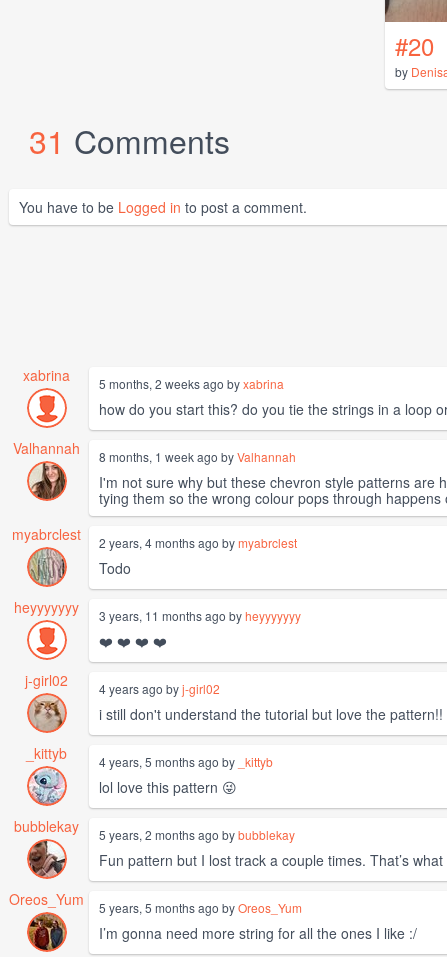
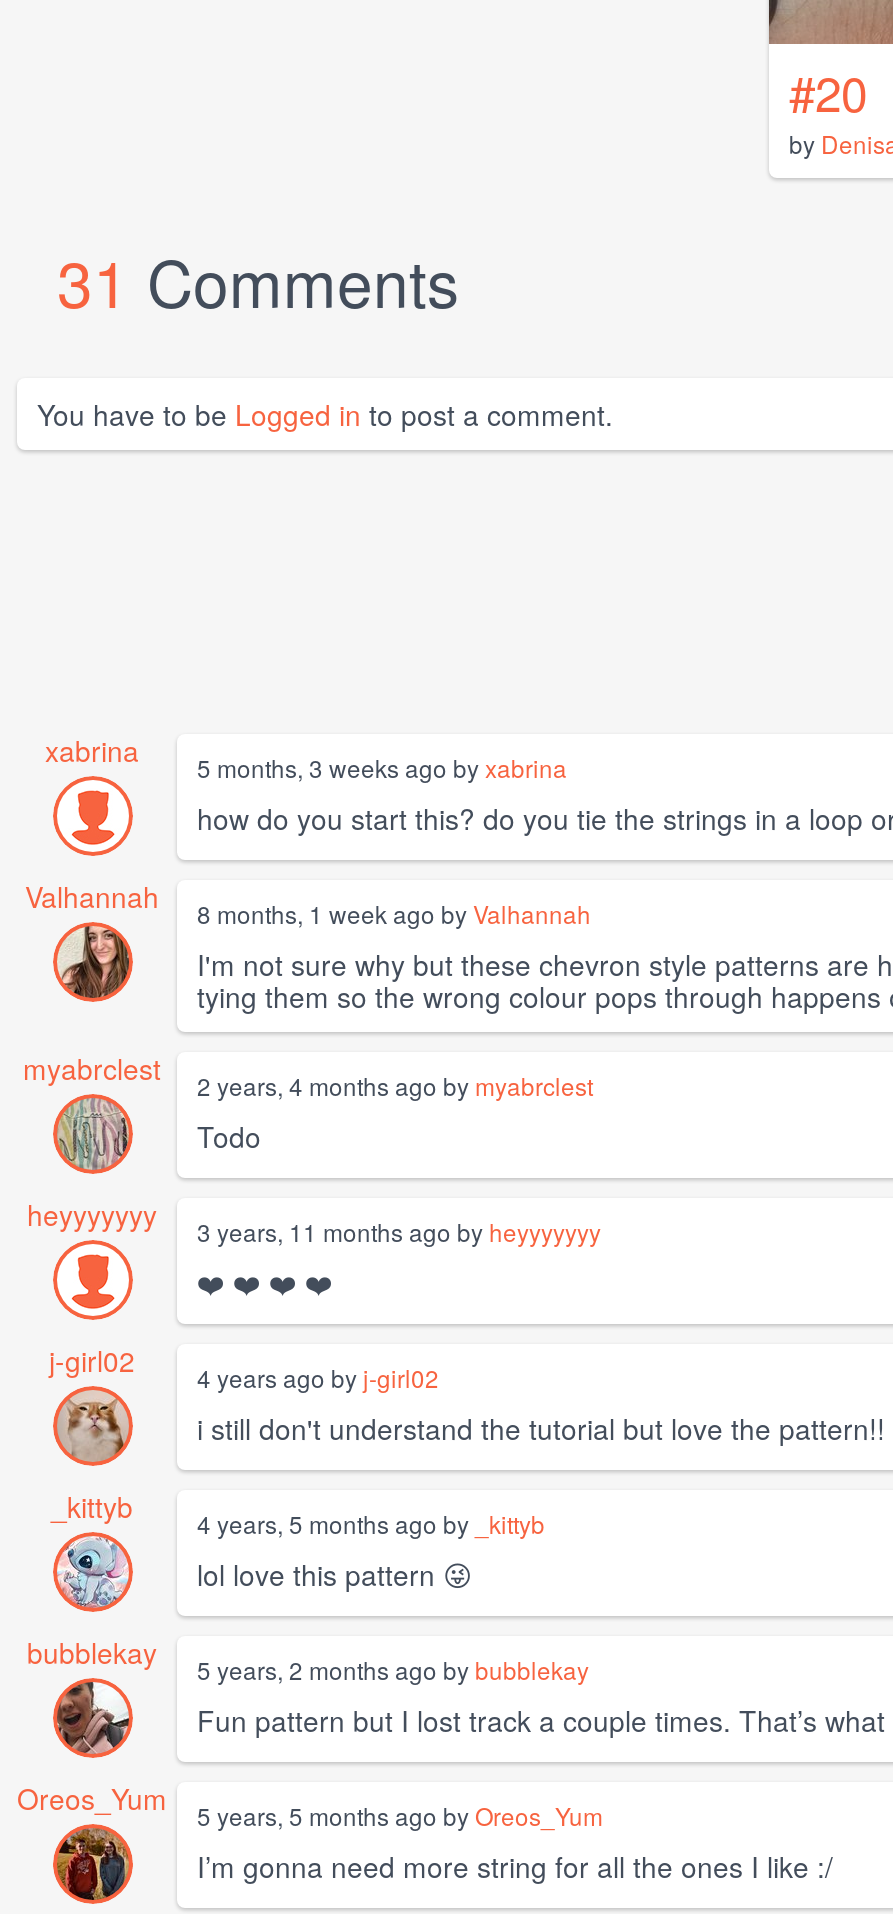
[99,375,284,392] 5 months, 2 weeks ago by xabrina -> [197,750,567,784] 5 months, 3 weeks ago by xabrina

